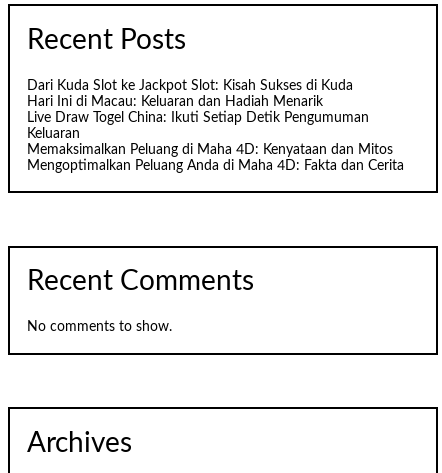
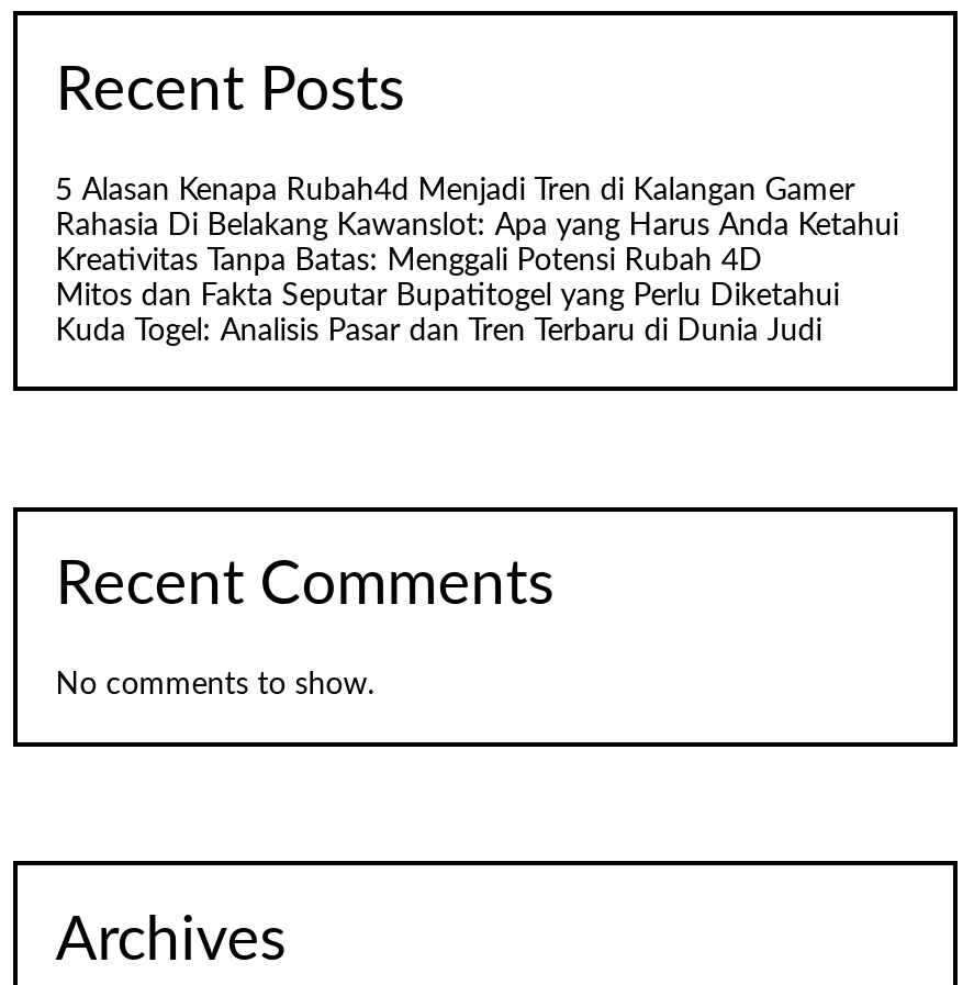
[27,79,404,173] Dari Kuda Slot ke Jackpot Slot: Kisah Sukses di Kuda | Hari Ini di Macau: Keluaran dan Hadiah Menarik | Live Draw Togel China: Ikuti Setiap Detik Pengumuman | Keluaran | Memaksimalkan Peluang di Maha 4D: Kenyataan dan Mitos | Mengoptimalkan Peluang Anda di Maha 4D: Fakta dan Cerita -> [55,175,899,346] 5 Alasan Kenapa Rubah4d Menjadi Tren di Kalangan Gamer | Rahasia Di Belakang Kawanslot: Apa yang Harus Anda Ketahui | Kreativitas Tanpa Batas: Menggali Potensi Rubah 4D | Mitos dan Fakta Seputar Bupatitogel yang Perlu Diketahui | Kuda Togel: Analisis Pasar dan Tren Terbaru di Dunia Judi

